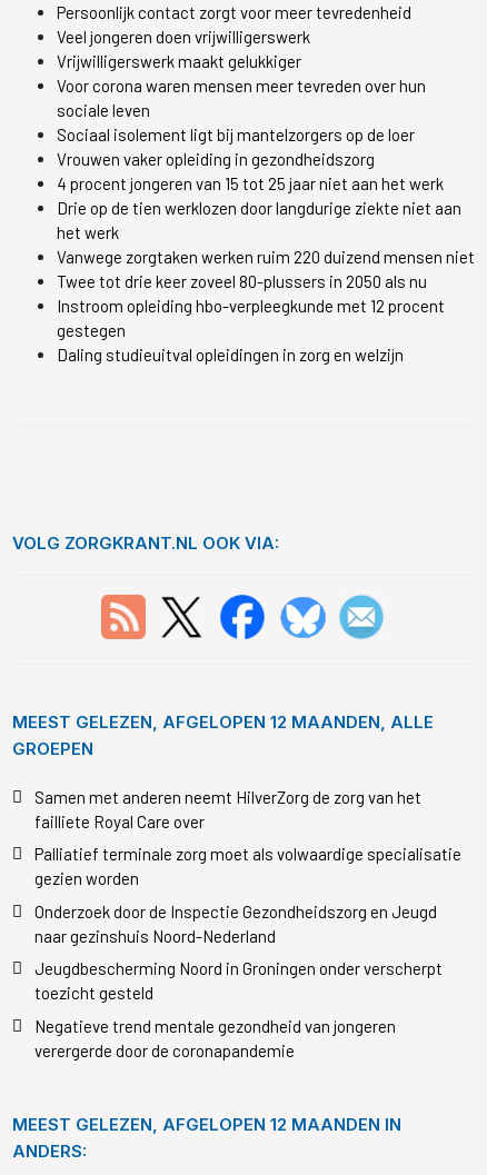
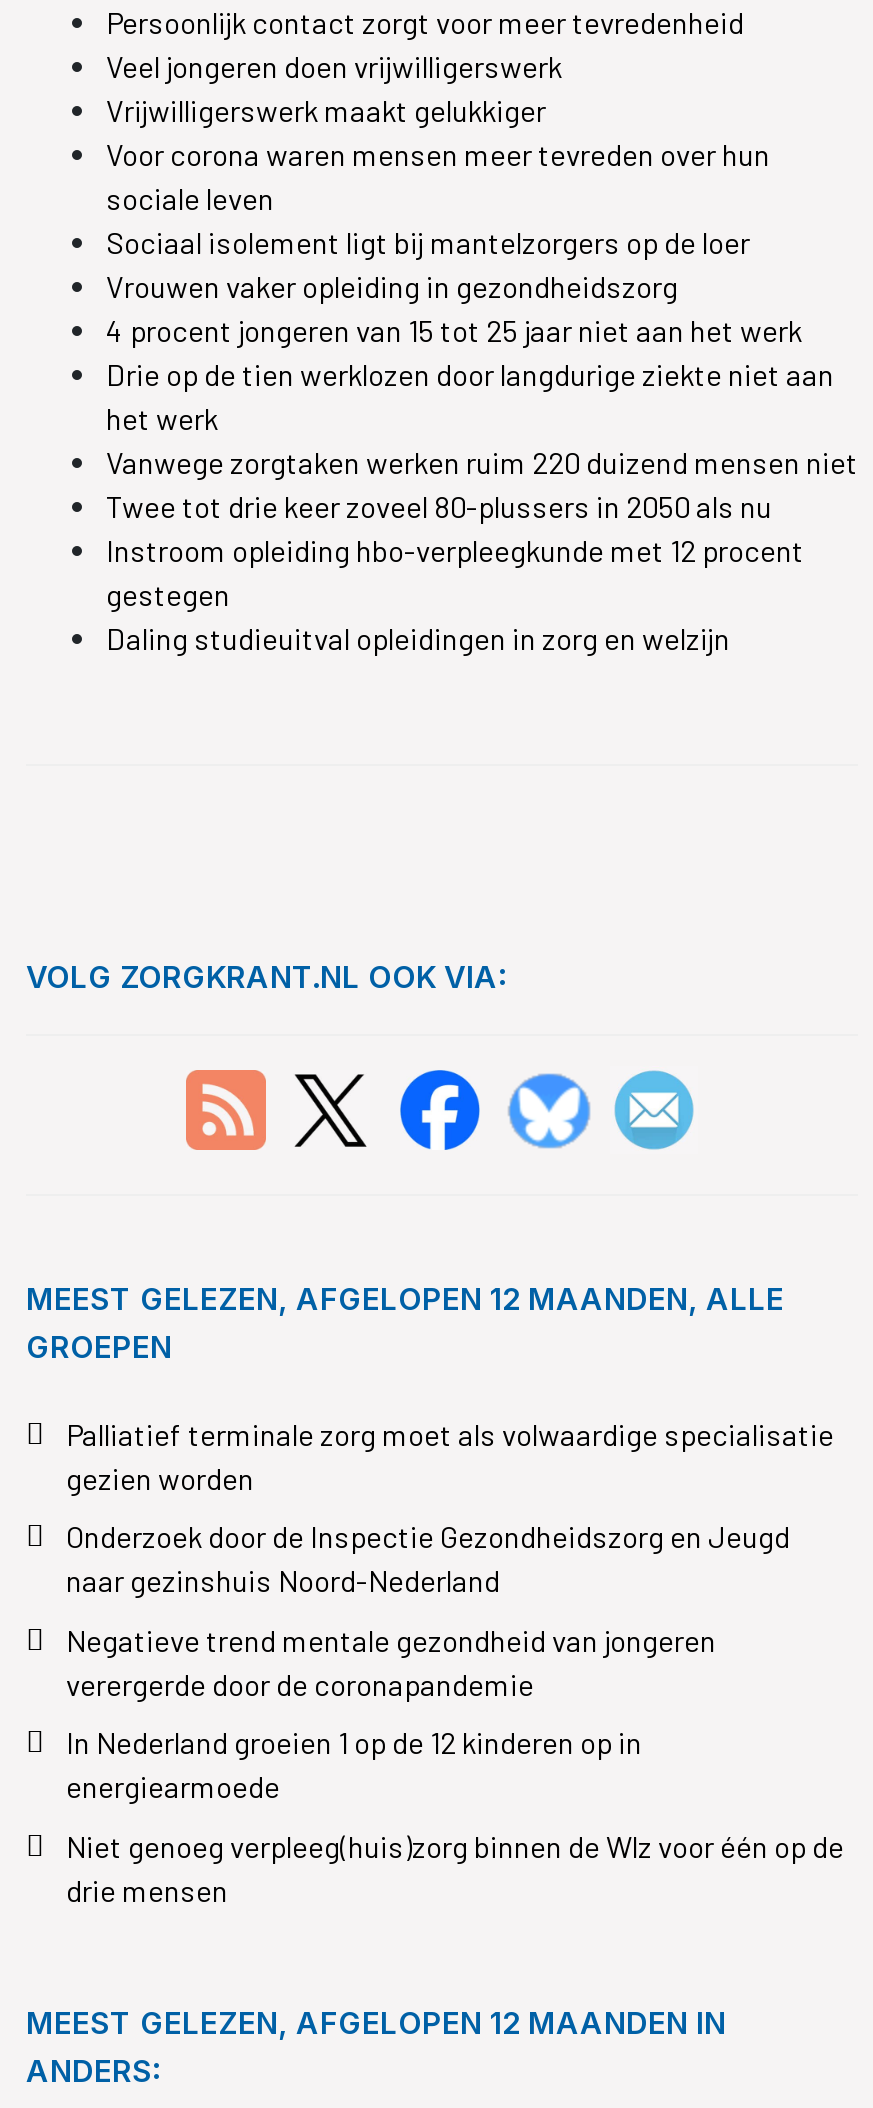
[34,787,421,831] Samen met anderen neemt HilverZorg de zorg van het | failliete Royal Care over -> none
moved [34,844,461,946] -> [66,1416,834,1598]: Palliatief terminale zorg moet als volwaardige specialisatie | gezien worden | Onderzoek door de Inspectie Gezondheidszorg en Jeugd | naar gezinshuis Noord-Nederland
[34,958,443,1003] Jeugdbescherming Noord in Groningen onder verscherpt | toezicht gesteld -> none
moved [34,1016,396,1060] -> [66,1622,716,1702]: Negatieve trend mentale gezondheid van jongeren | verergerde door de coronapandemie
none -> [66,1724,844,1908] In Nederland groeien 1 op de 12 kinderen op in | energiearmoede | Niet genoeg verpleeg(huis)zorg binnen de Wlz voor één op de | drie mensen

